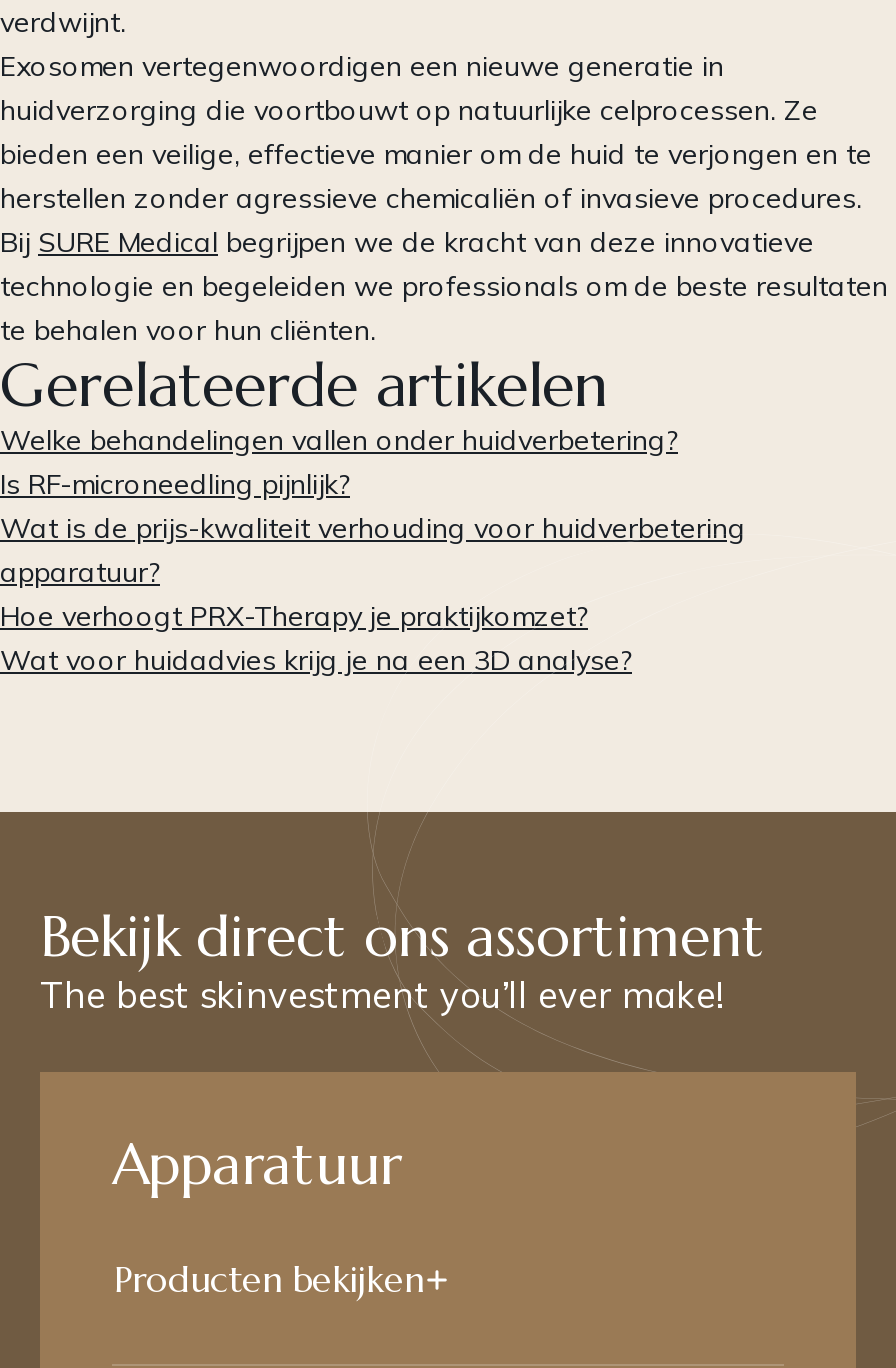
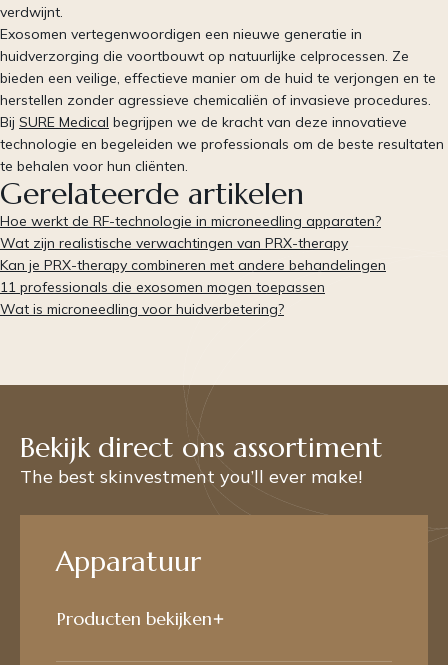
[0,423,746,679] Welke behandelingen vallen onder huidverbetering? | Is RF-microneedling pijnlijk? | Wat is de prijs-kwaliteit verhouding voor huidverbetering | apparatuur? | Hoe verhoogt PRX-Therapy je praktijkomzet? | Wat voor huidadvies krijg je na een 3D analyse? -> [0,211,386,317] Hoe werkt de RF-technologie in microneedling apparaten? | Wat zijn realistische verwachtingen van PRX-therapy | Kan je PRX-therapy combineren met andere behandelingen | 11 professionals die exosomen mogen toepassen | Wat is microneedling voor huidverbetering?

